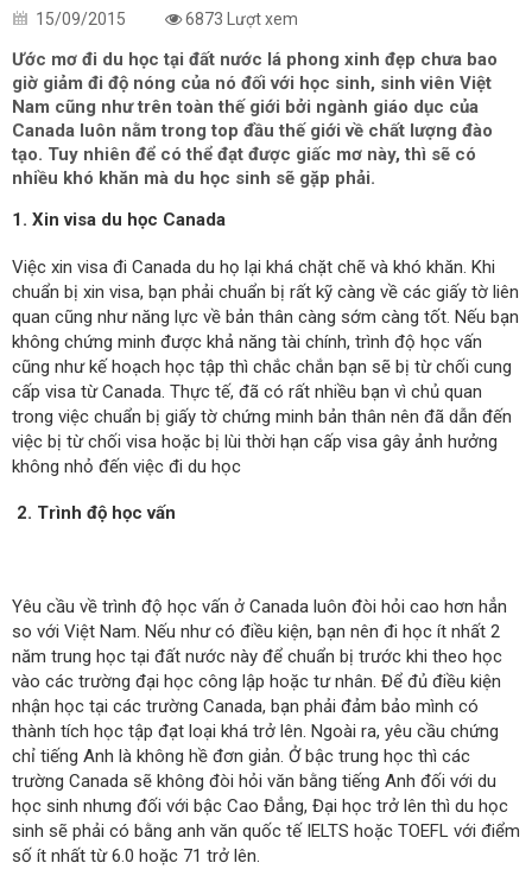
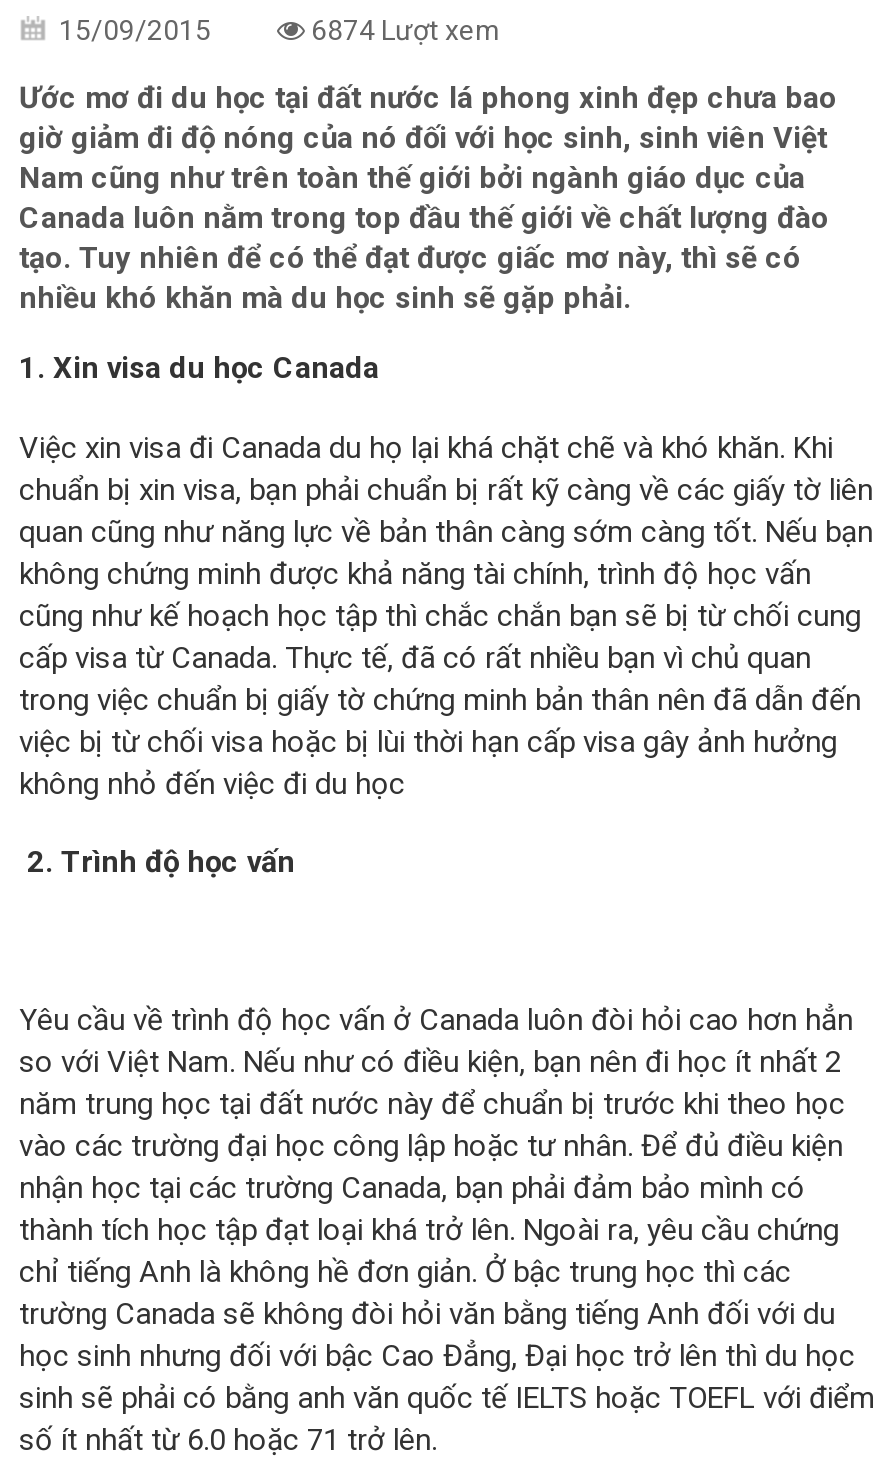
[182,9,298,28] 6873 Lượt xem -> [305,14,501,46] 6874 Lượt xem

